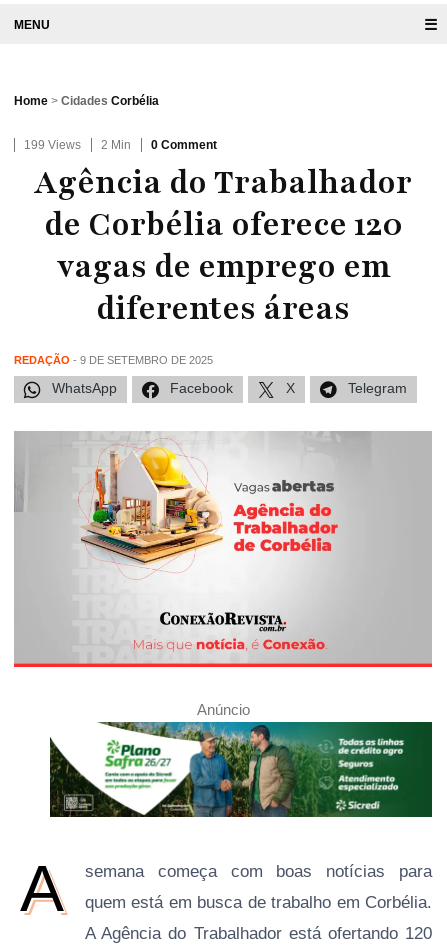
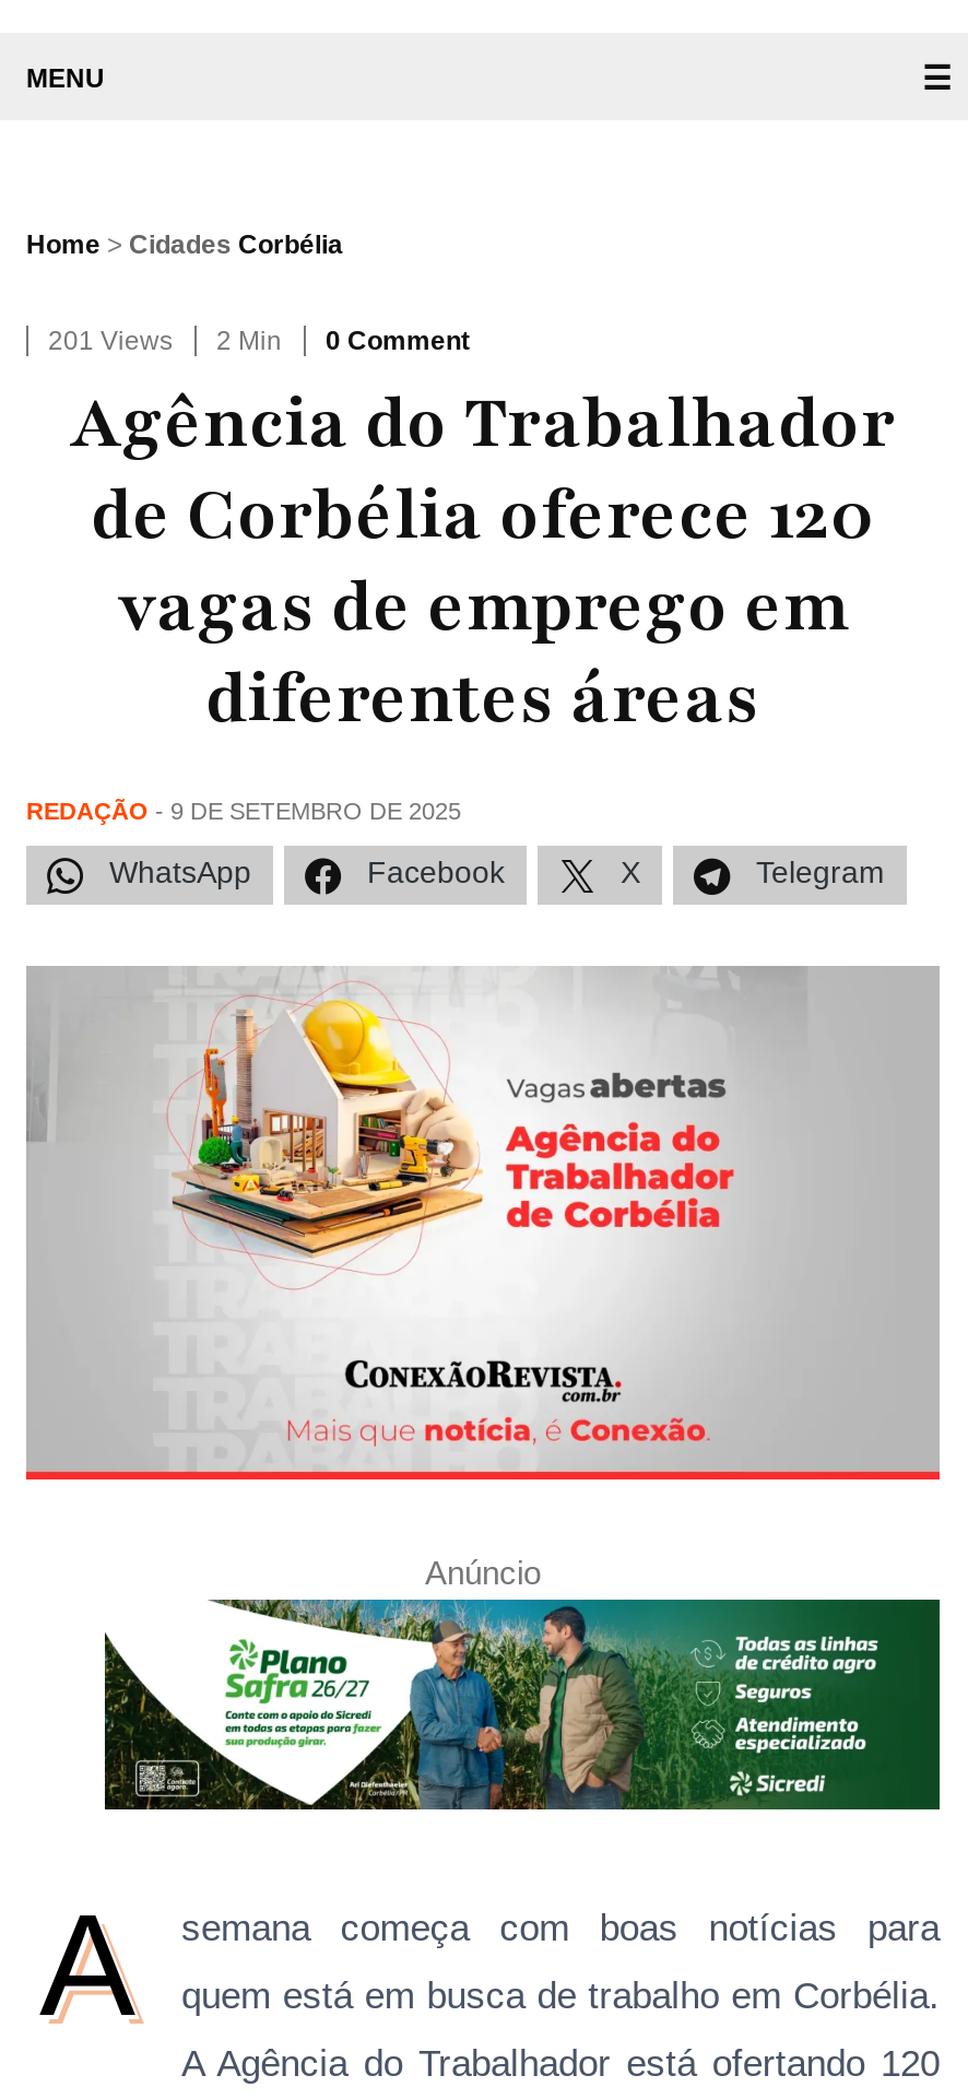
[24,138,217,152] 199 Views 2 Min 0 Comment -> [48,327,470,357] 201 Views 2 Min 0 Comment

